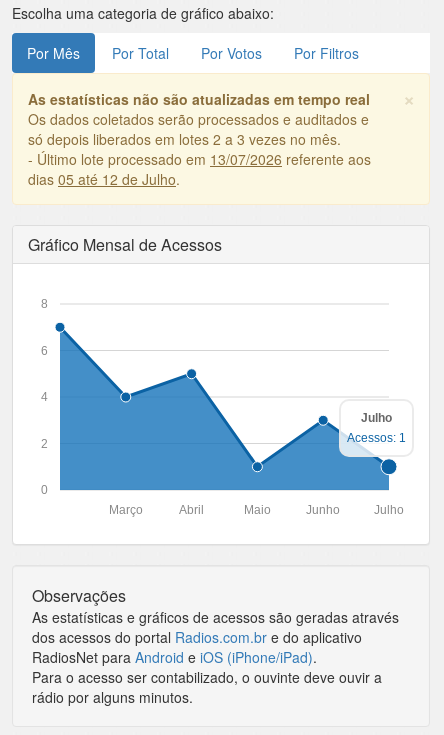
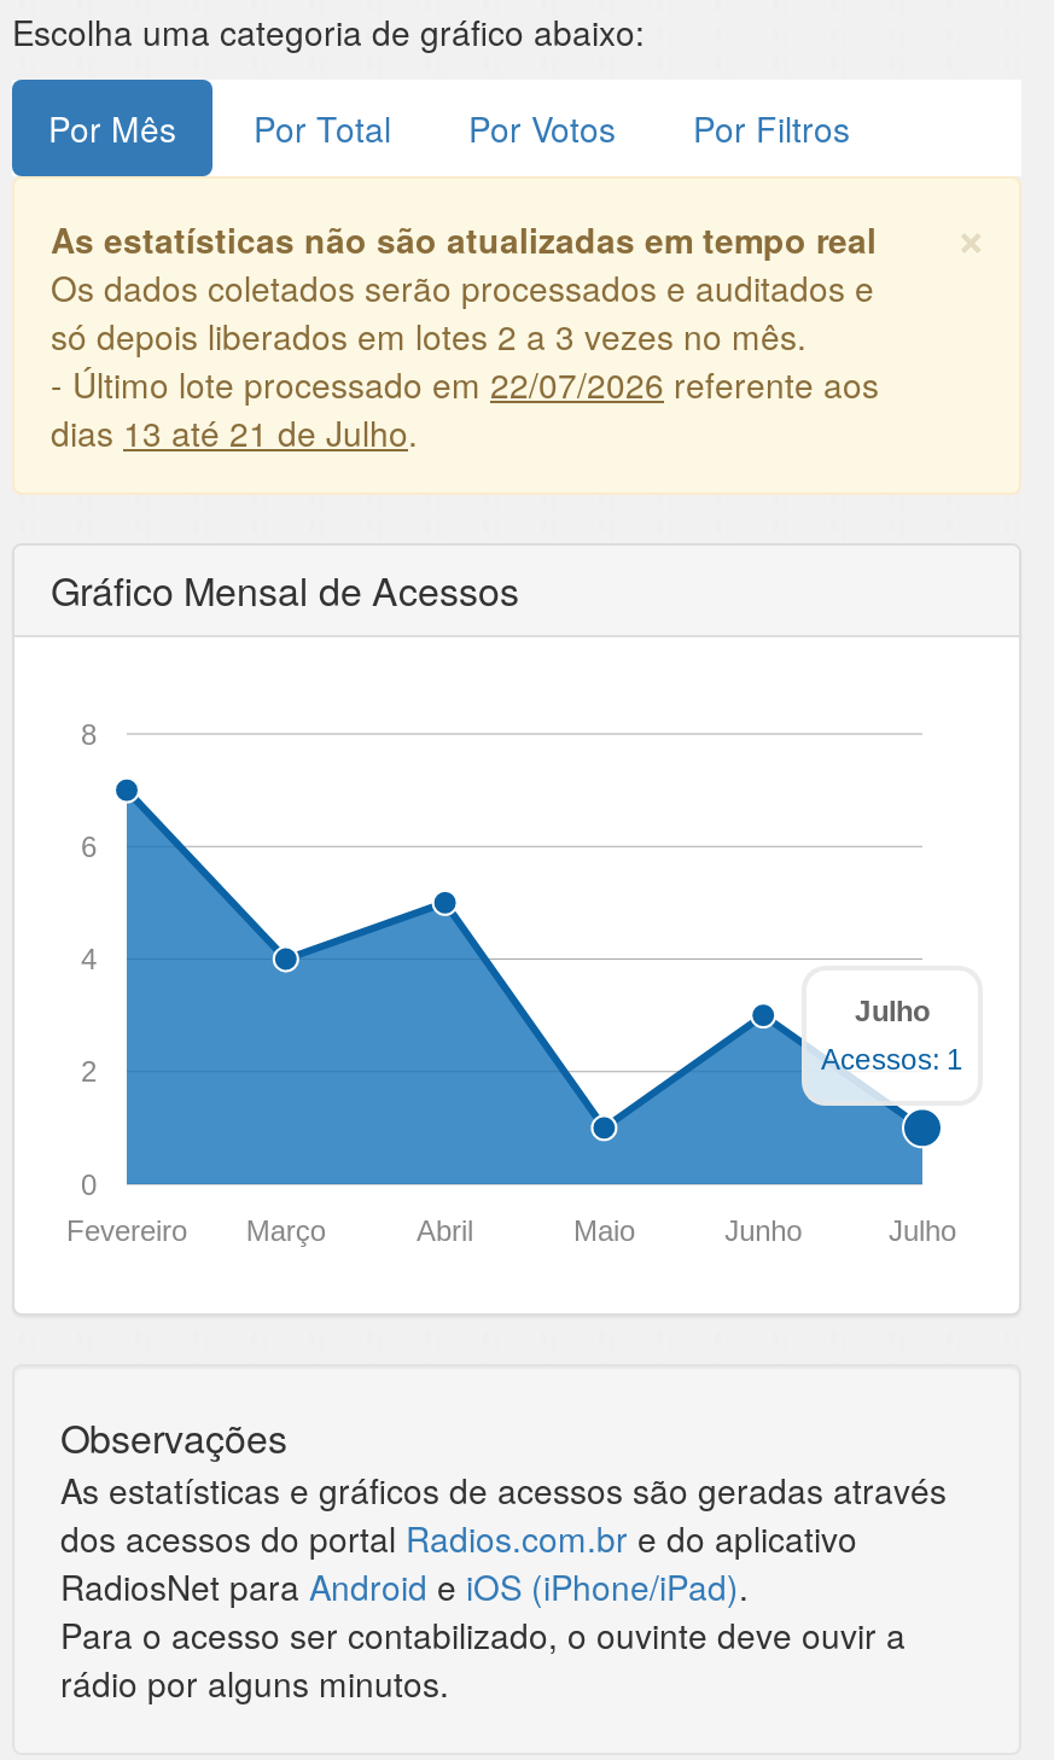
[28,149,371,169] - Último lote processado em 13/07/2026 referente aos -> [51,361,879,409] - Último lote processado em 22/07/2026 referente aos
[28,169,180,189] dias 05 até 12 de Julho. -> [51,409,418,457] dias 13 até 21 de Julho.
none -> [66,1214,187,1247] Fevereiro

